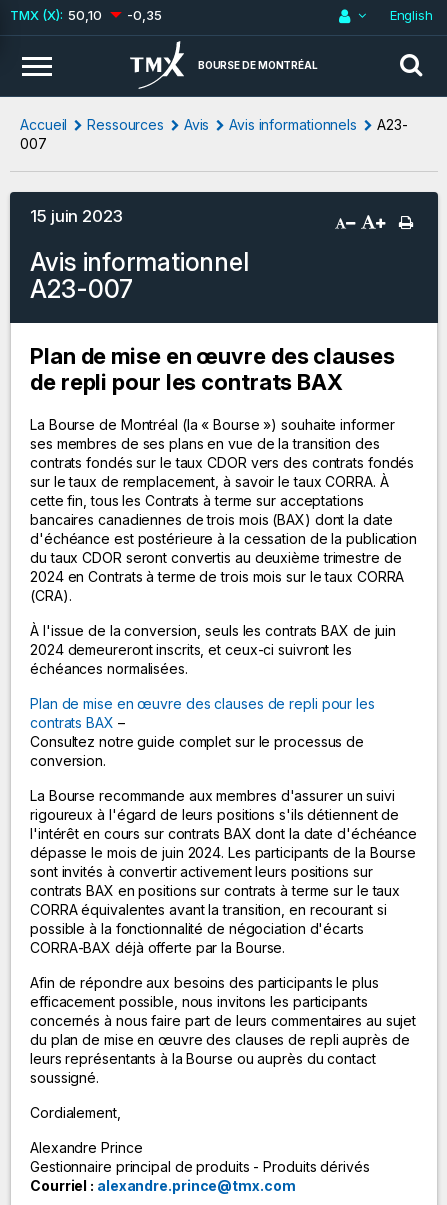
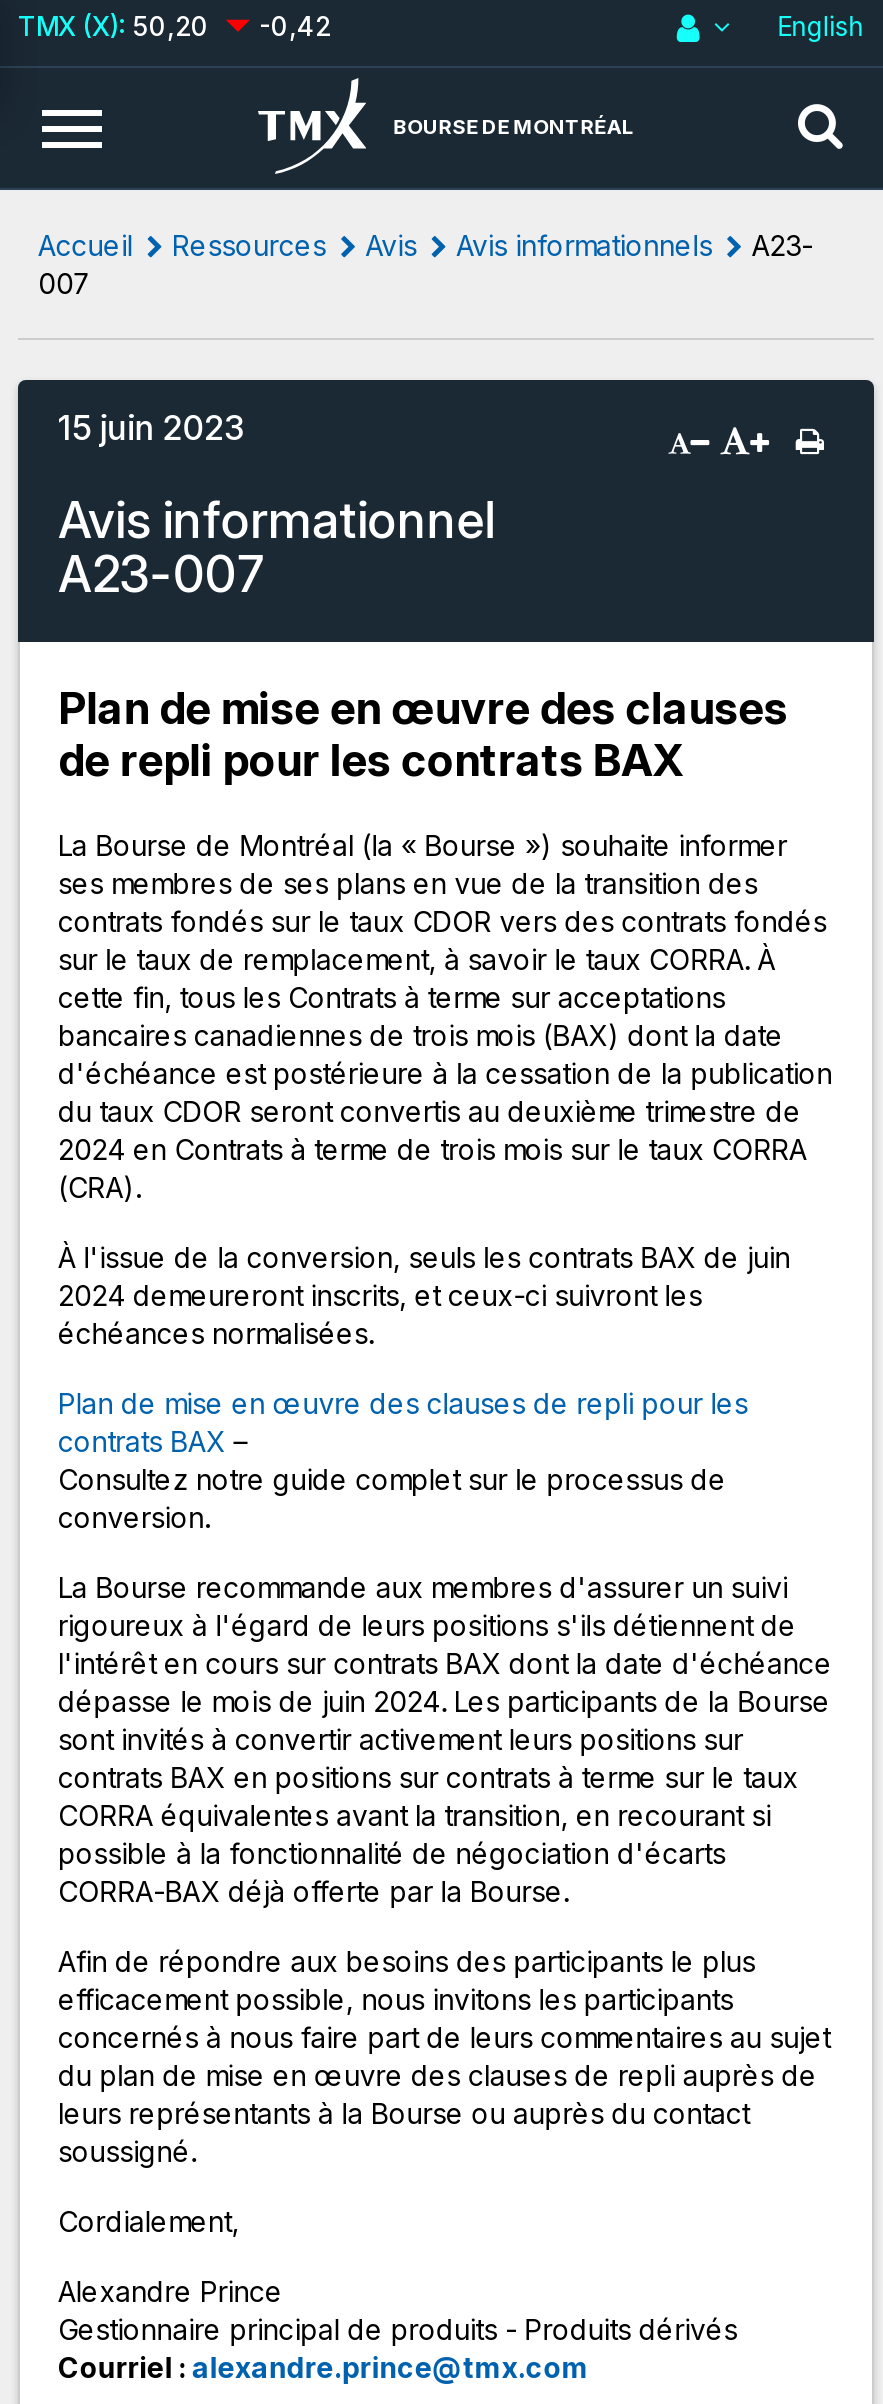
[67,7,101,23] 50,10 -> [133,10,209,42] 50,20
[126,7,161,23] -0,35 -> [259,10,331,42] -0,42

